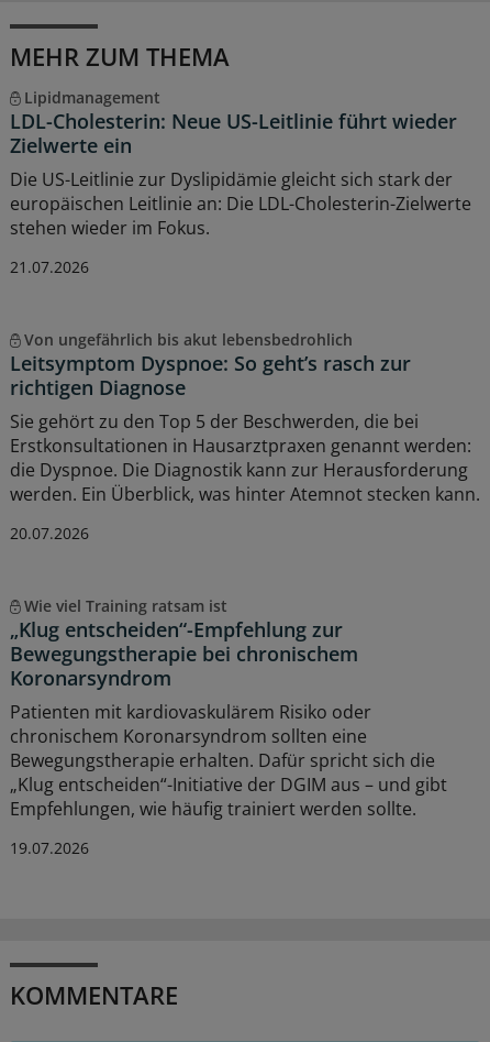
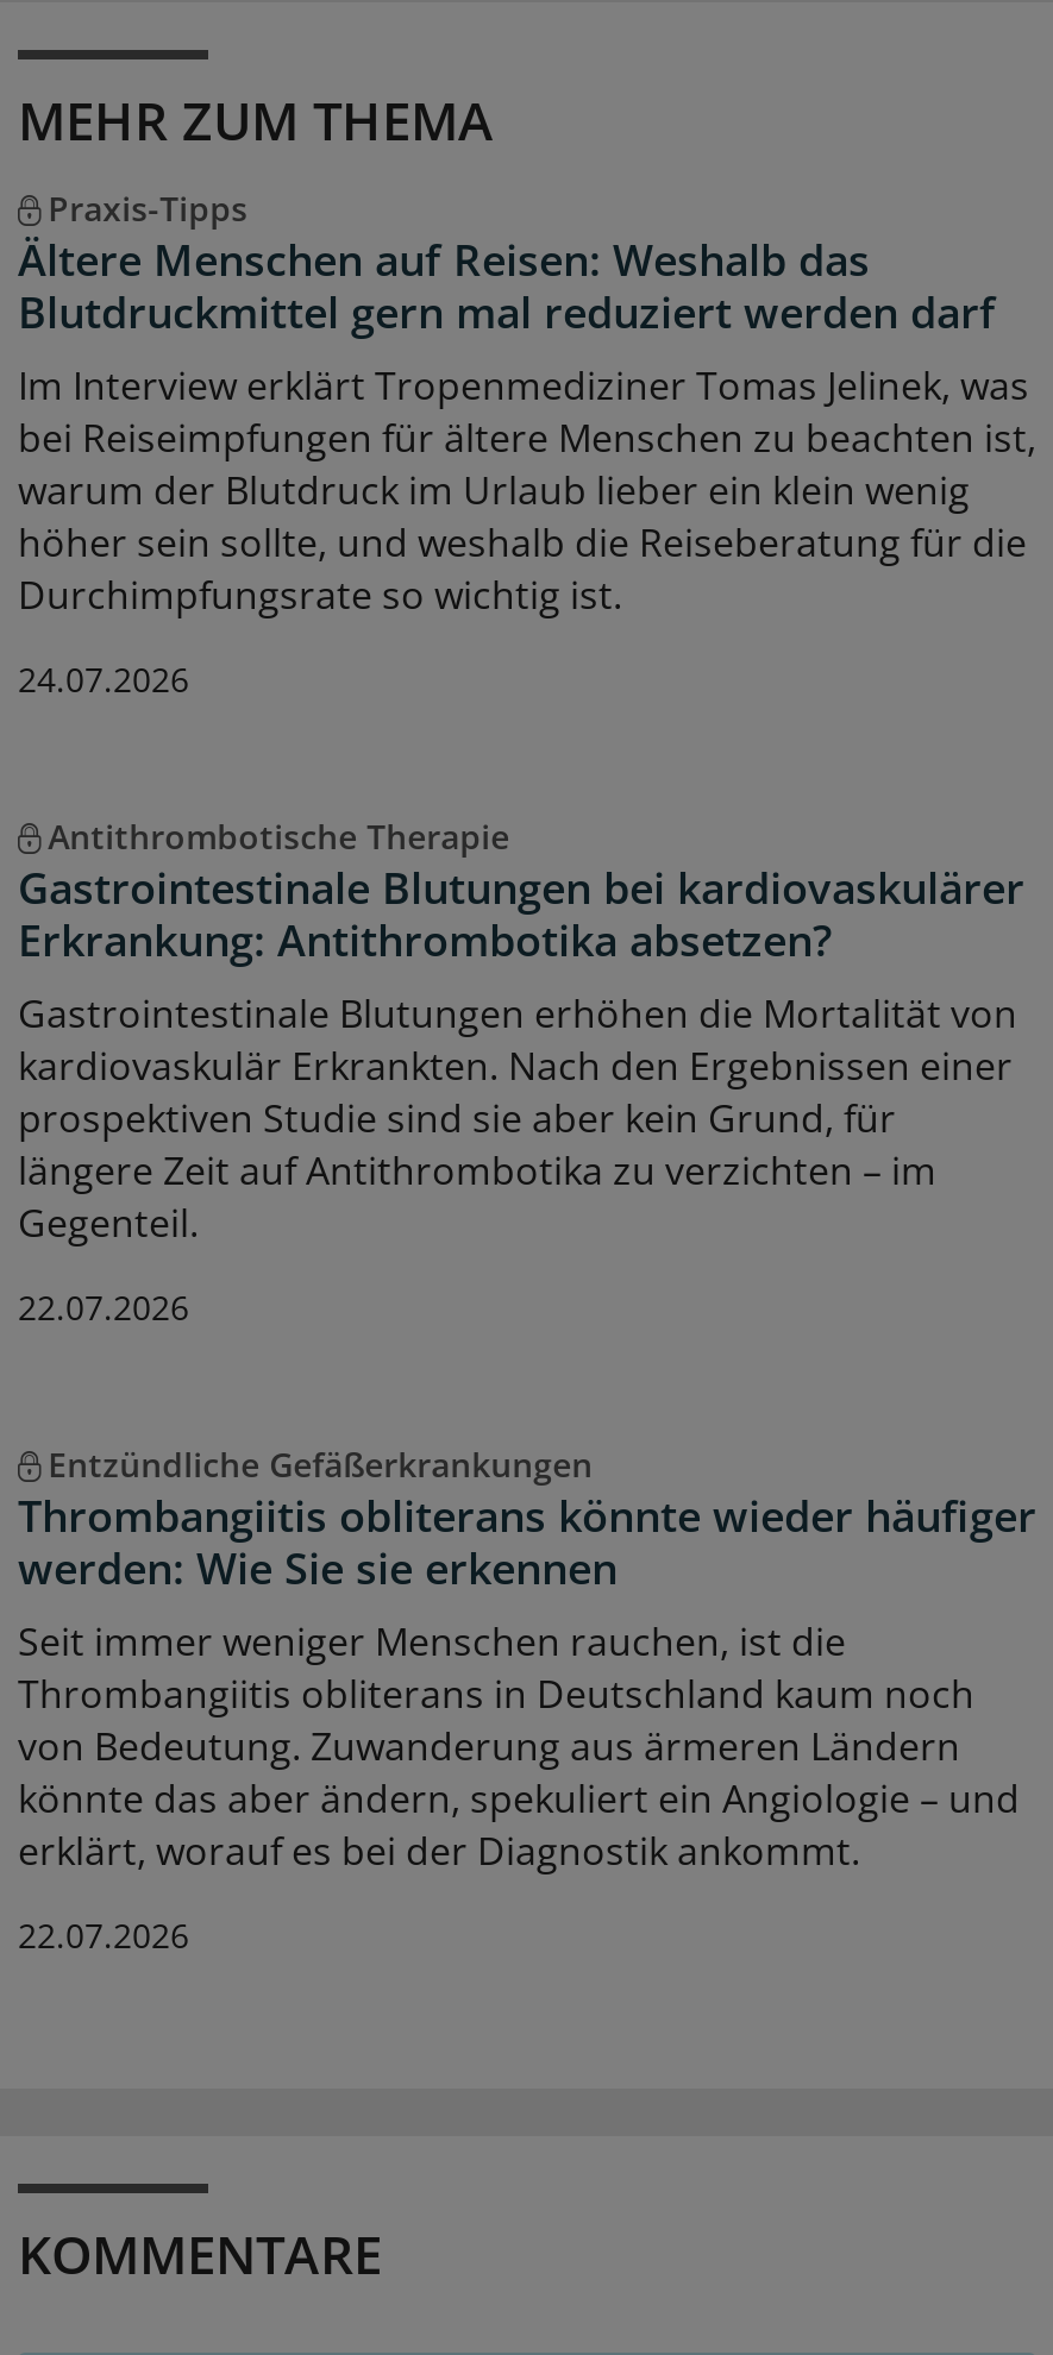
[10,86,471,239] Lipidmanagement | LDL-Cholesterin: Neue US-Leitlinie führt wieder | Zielwerte ein | Die US-Leitlinie zur Dyslipidämie gleicht sich stark der | europäischen Leitlinie an: Die LDL-Cholesterin-Zielwerte | stehen wieder im Fokus. -> [18,185,1036,620] Praxis-Tipps | Ältere Menschen auf Reisen: Weshalb das | Blutdruckmittel gern mal reduziert werden darf | Im Interview erklärt Tropenmediziner Tomas Jelinek, was | bei Reiseimpfungen für ältere Menschen zu beachten ist, | warum der Blutdruck im Urlaub lieber ein klein wenig | höher sein sollte, und weshalb die Reiseberatung für die | Durchimpfungsrate so wichtig ist.
[10,256,89,277] 21.07.2026 -> [18,656,189,701] 24.07.2026
[10,329,480,506] Von ungefährlich bis akut lebensbedrohlich | Leitsymptom Dyspnoe: So geht’s rasch zur | richtigen Diagnose | Sie gehört zu den Top 5 der Beschwerden, die bei | Erstkonsultationen in Hausarztpraxen genannt werden: | die Dyspnoe. Die Diagnostik kann zur Herausforderung | werden. Ein Überblick, was hinter Atemnot stecken kann. -> [18,813,1024,1248] Antithrombotische Therapie | Gastrointestinale Blutungen bei kardiovaskulärer | Erkrankung: Antithrombotika absetzen? | Gastrointestinale Blutungen erhöhen die Mortalität von | kardiovaskulär Erkrankten. Nach den Ergebnissen einer | prospektiven Studie sind sie aber kein Grund, für | längere Zeit auf Antithrombotika zu verzichten – im | Gegenteil.
[10,522,89,543] 20.07.2026 -> [18,1284,189,1329] 22.07.2026
[10,595,447,820] Wie viel Training ratsam ist | „Klug entscheiden“-Empfehlung zur | Bewegungstherapie bei chronischem | Koronarsyndrom | Patienten mit kardiovaskulärem Risiko oder | chronischem Koronarsyndrom sollten eine | Bewegungstherapie erhalten. Dafür spricht sich die | „Klug entscheiden“-Initiative der DGIM aus – und gibt | Empfehlungen, wie häufig trainiert werden sollte. -> [18,1441,1036,1876] Entzündliche Gefäßerkrankungen | Thrombangiitis obliterans könnte wieder häufiger | werden: Wie Sie sie erkennen | Seit immer weniger Menschen rauchen, ist die | Thrombangiitis obliterans in Deutschland kaum noch | von Bedeutung. Zuwanderung aus ärmeren Ländern | könnte das aber ändern, spekuliert ein Angiologie – und | erklärt, worauf es bei der Diagnostik ankommt.
[10,837,89,858] 19.07.2026 -> [18,1912,189,1957] 22.07.2026

